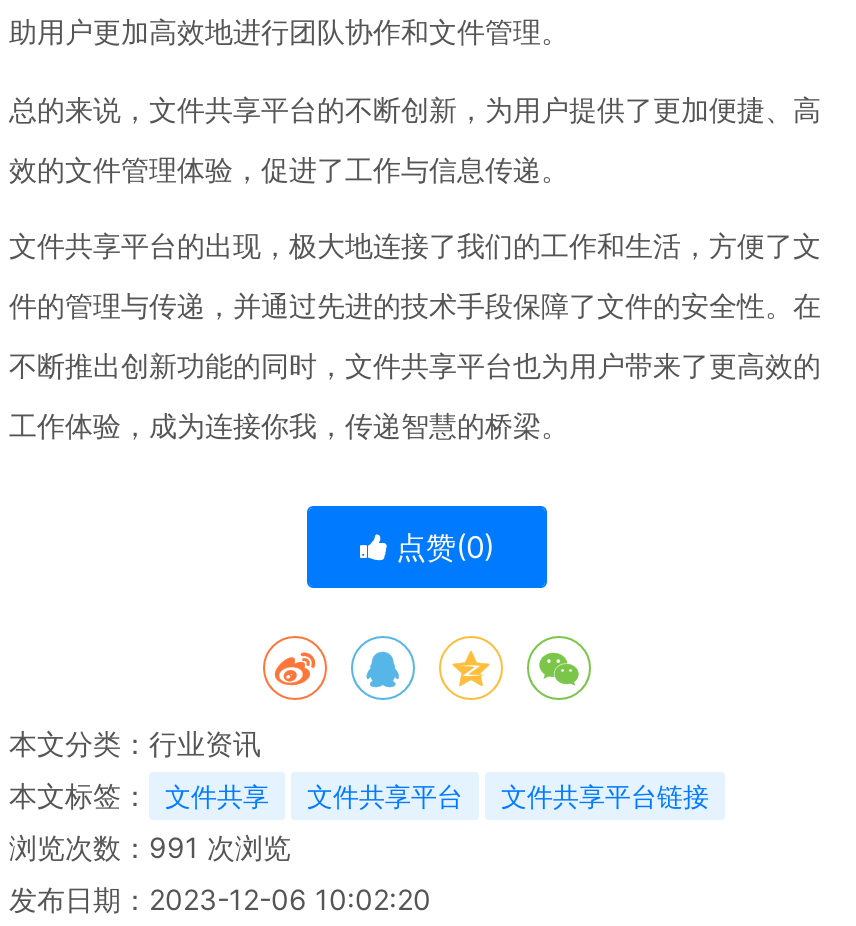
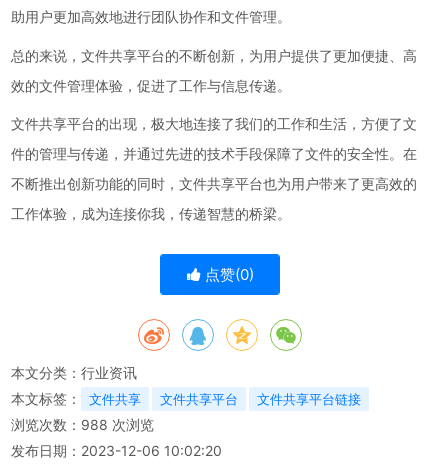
[9,831,291,865] 浏览次数：991次浏览 -> [11,416,154,433] 浏览次数：988次浏览

